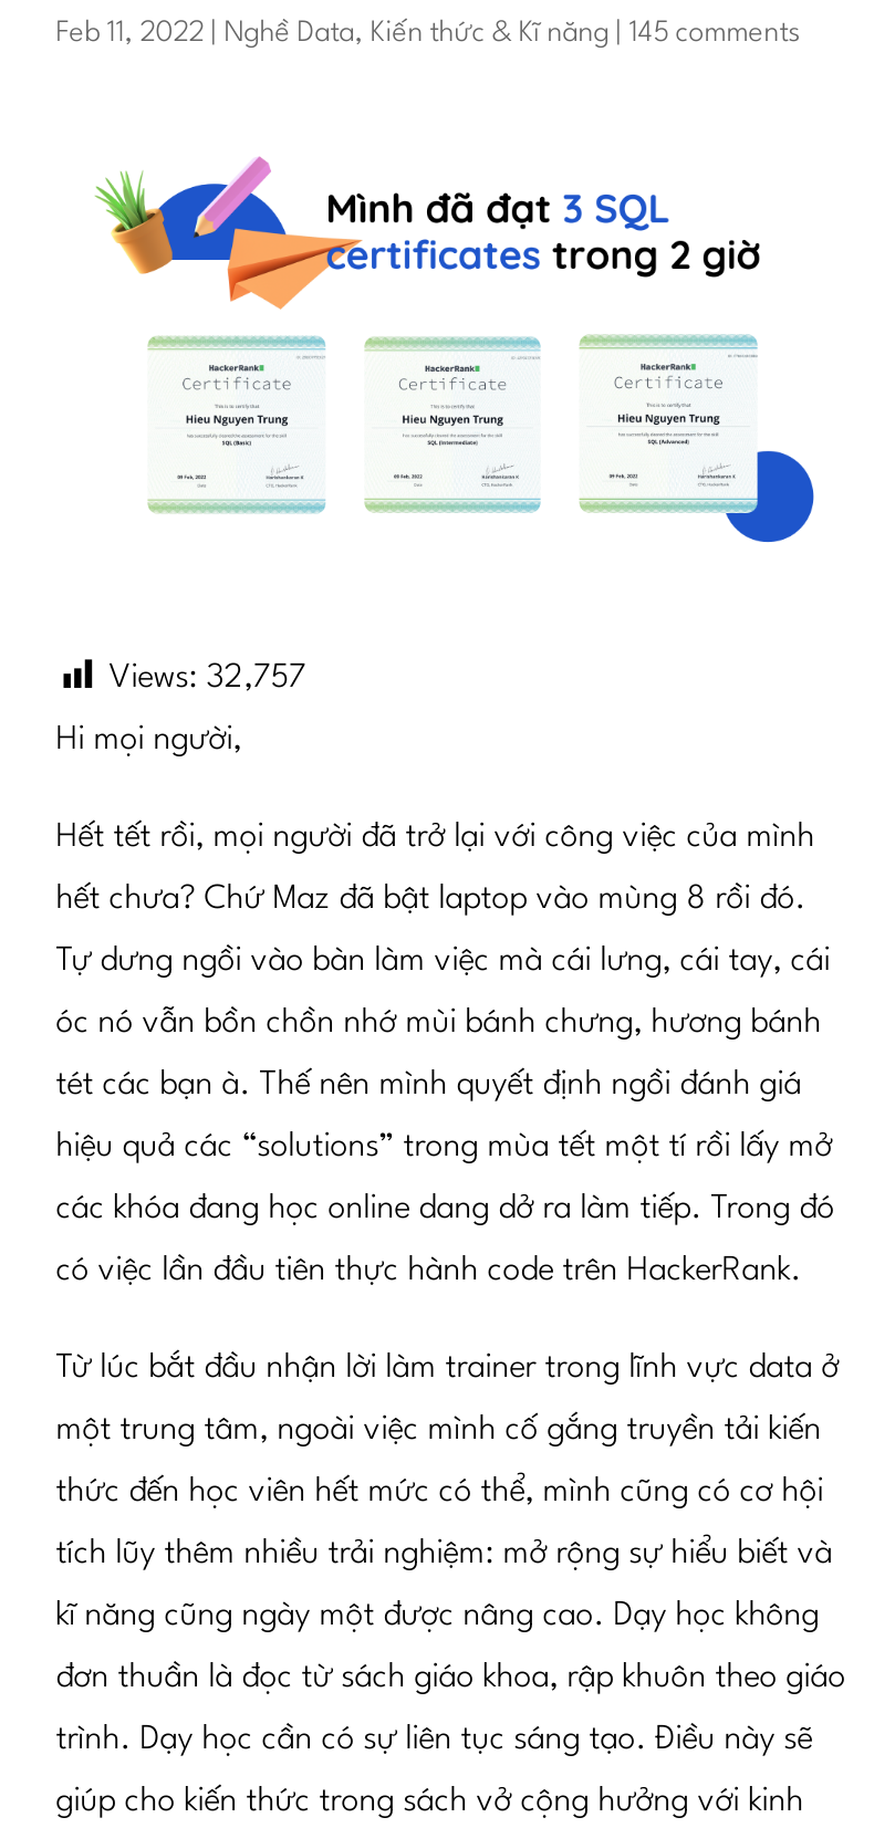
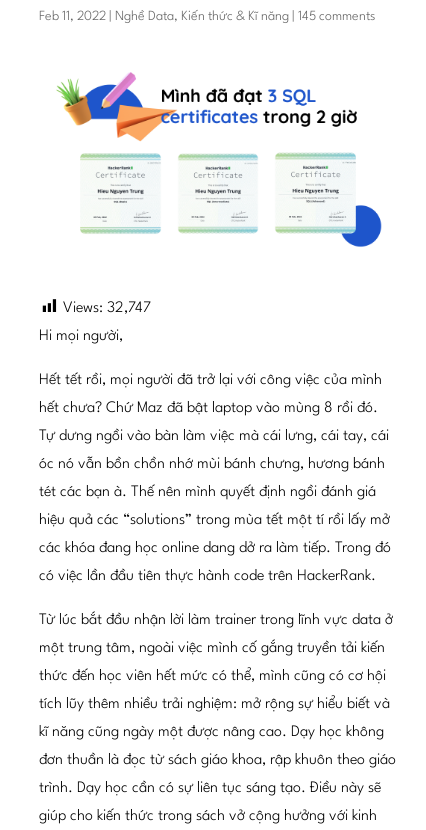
[109,662,306,695] Views: 32,757 -> [63,301,151,316] Views: 32,747

